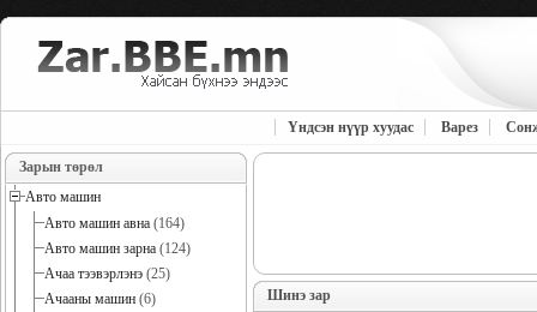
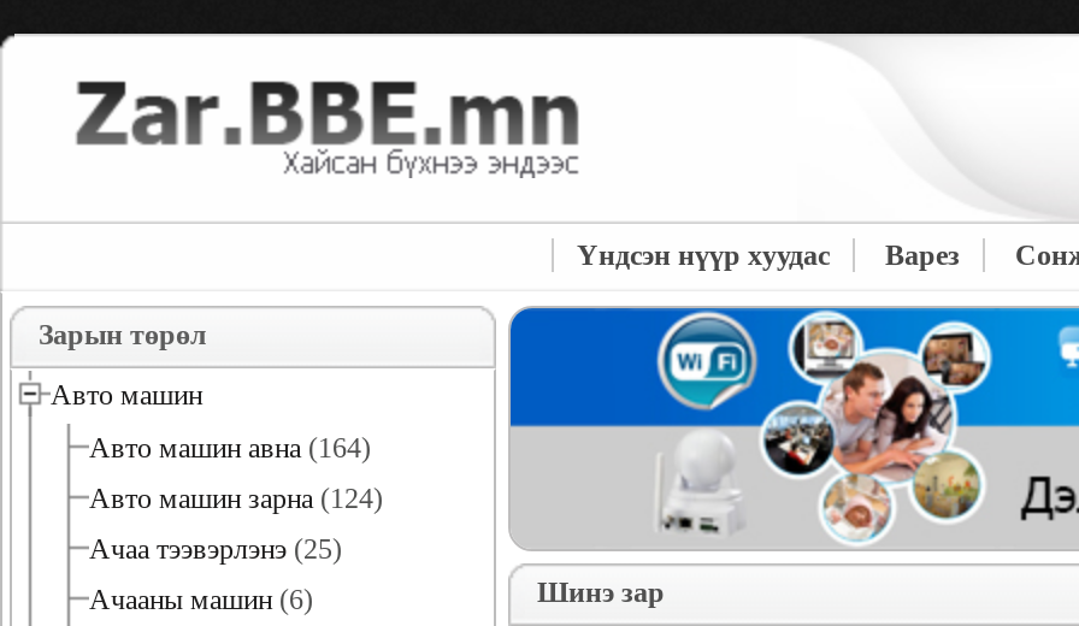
none -> [508,306,1072,547] [image]

